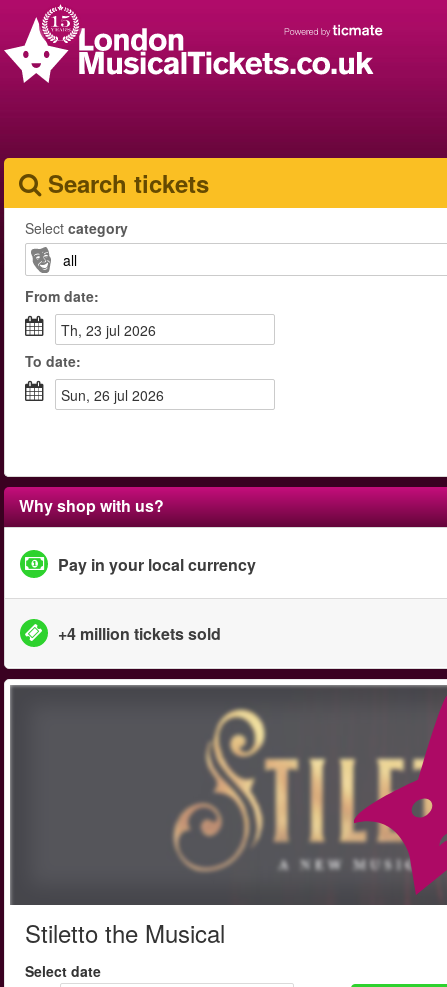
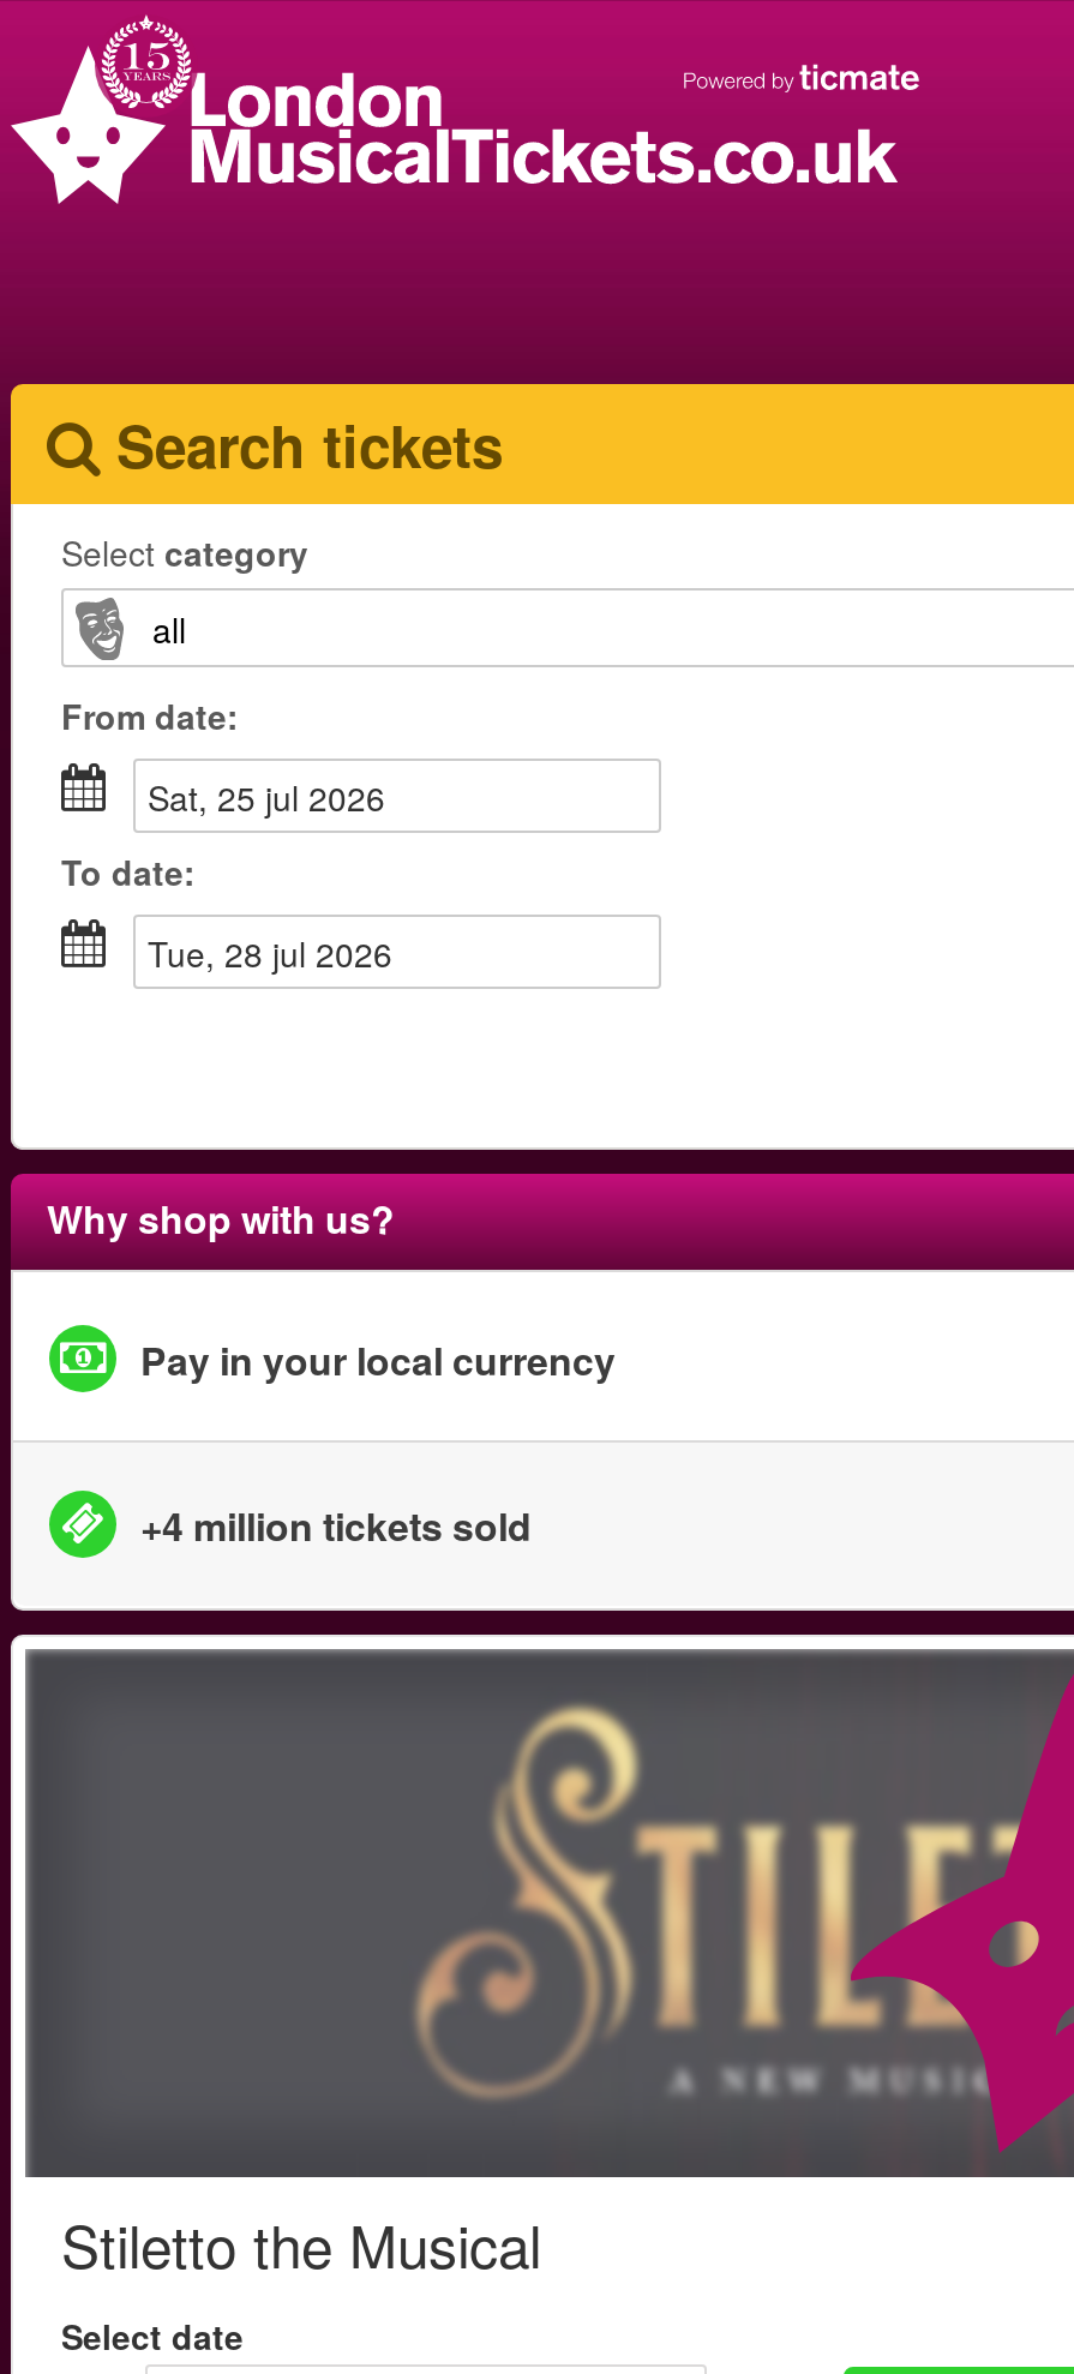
[70,320,156,340] th, 23 jul 2026 -> [169,773,385,821] sat, 25 jul 2026
[70,385,164,405] sun, 26 jul 2026 -> [167,929,392,977] tue, 28 jul 2026

